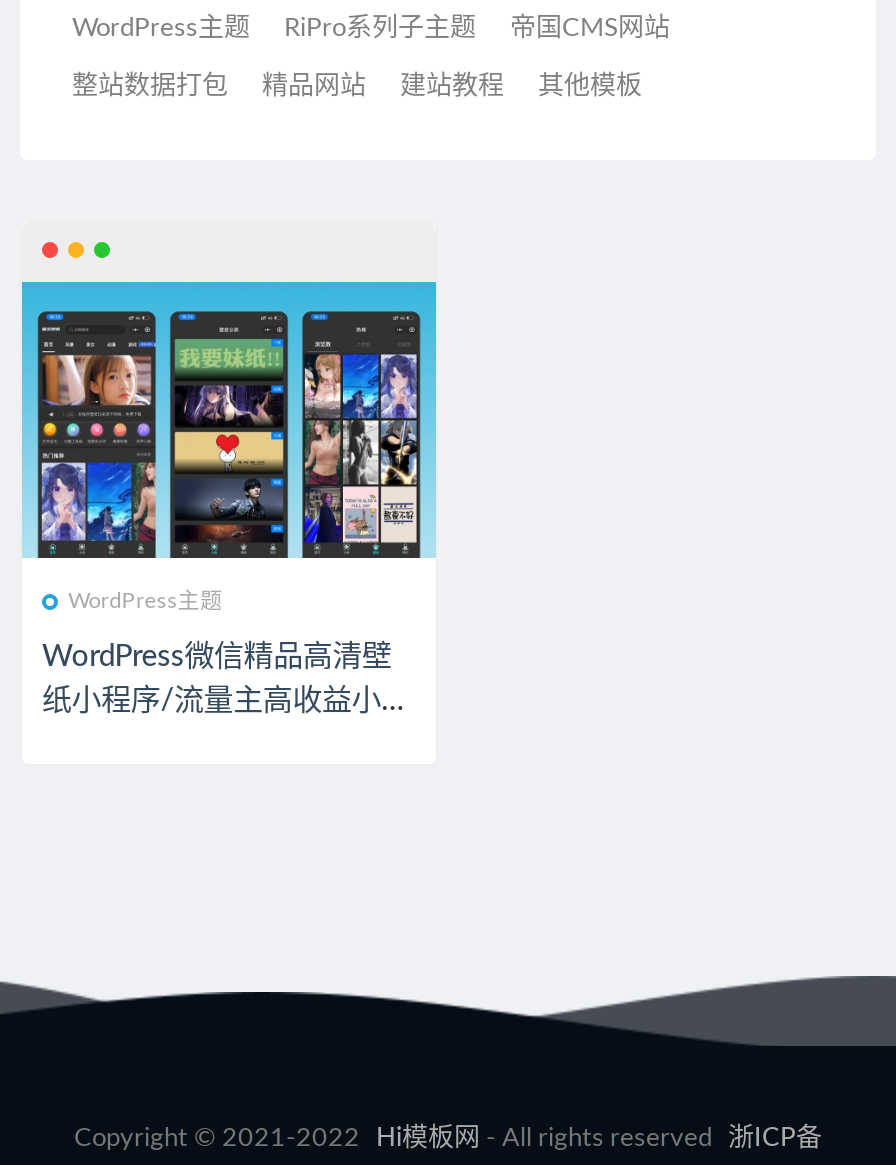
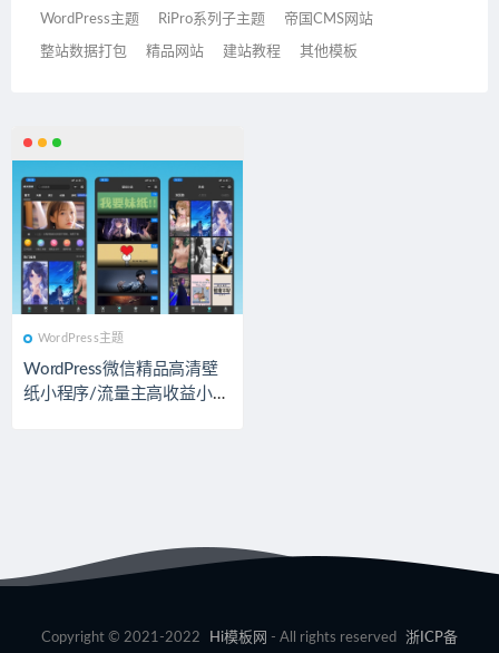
[6,974,890,1046] [image] -> [3,546,496,586] [image]

